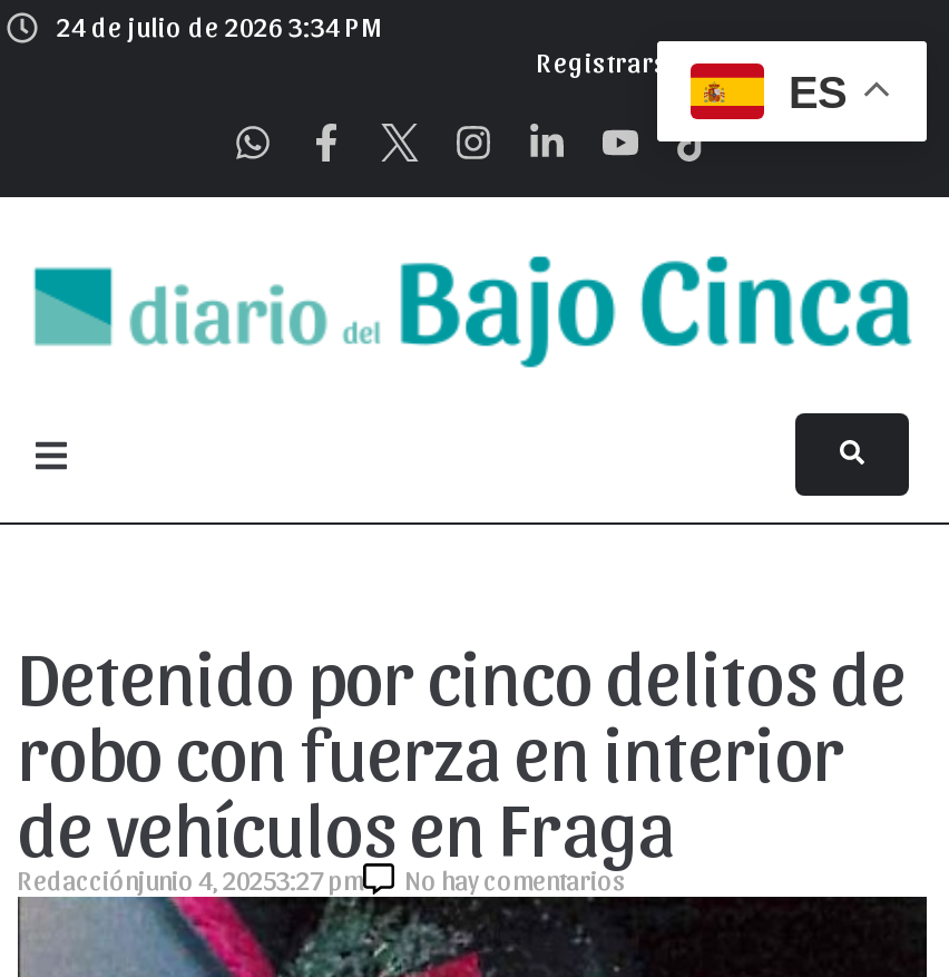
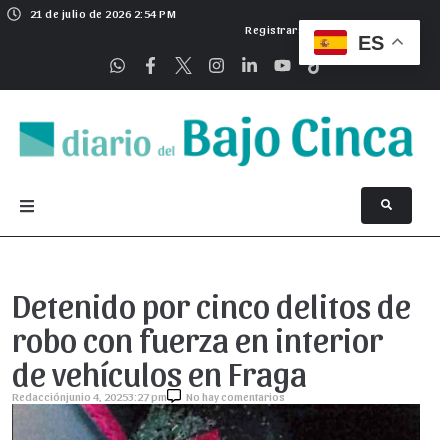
[57,10,383,41] 24 de julio de 2026 3:34 PM -> [29,6,176,20] 21 de julio de 2026 2:54 PM

